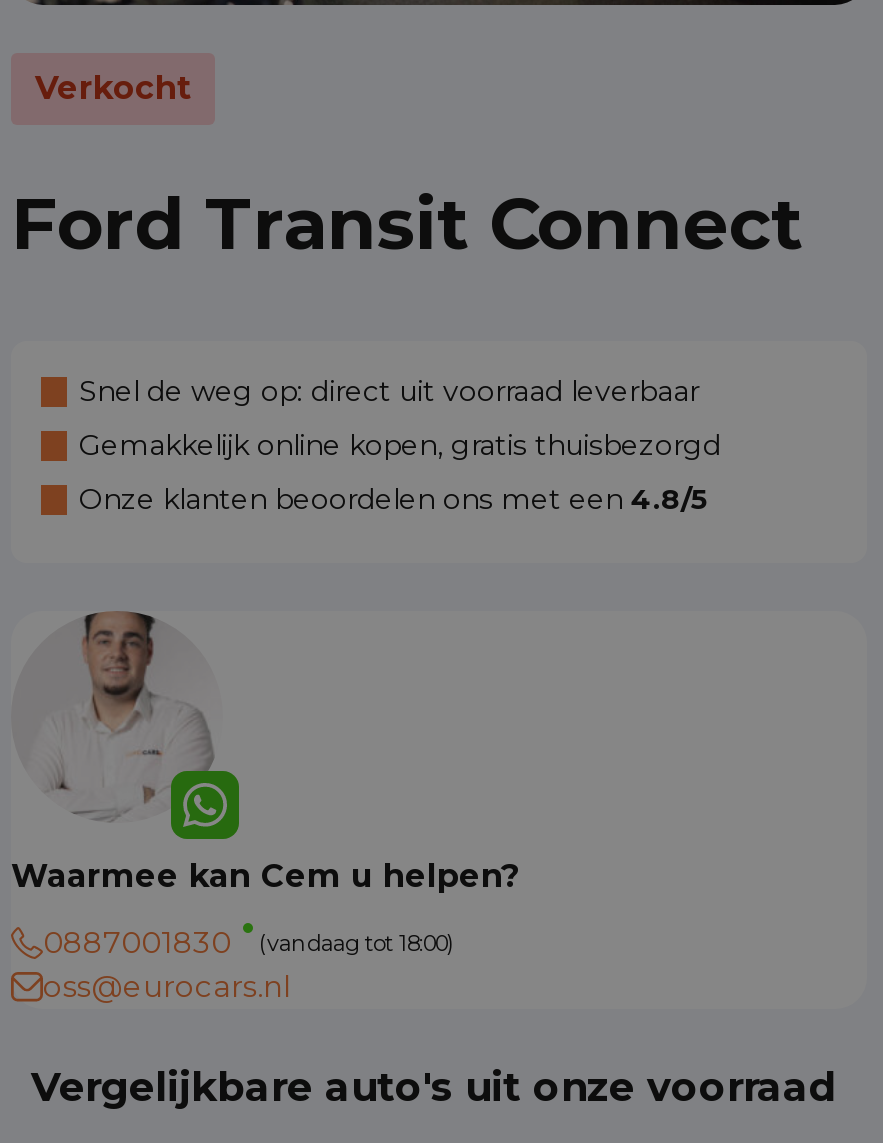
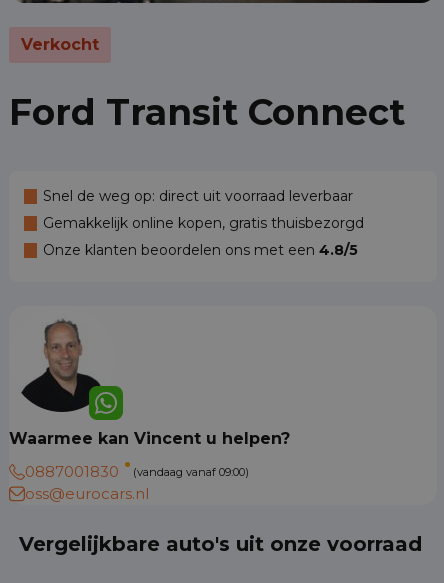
[11,610,519,896] [image] | Waarmee kan Cem u helpen? -> [9,306,290,448] [image] | Waarmee kan Vincent u helpen?
[259,930,455,958] (vandaag tot 18:00) -> [133,465,249,479] (vandaag vanaf 09:00)

